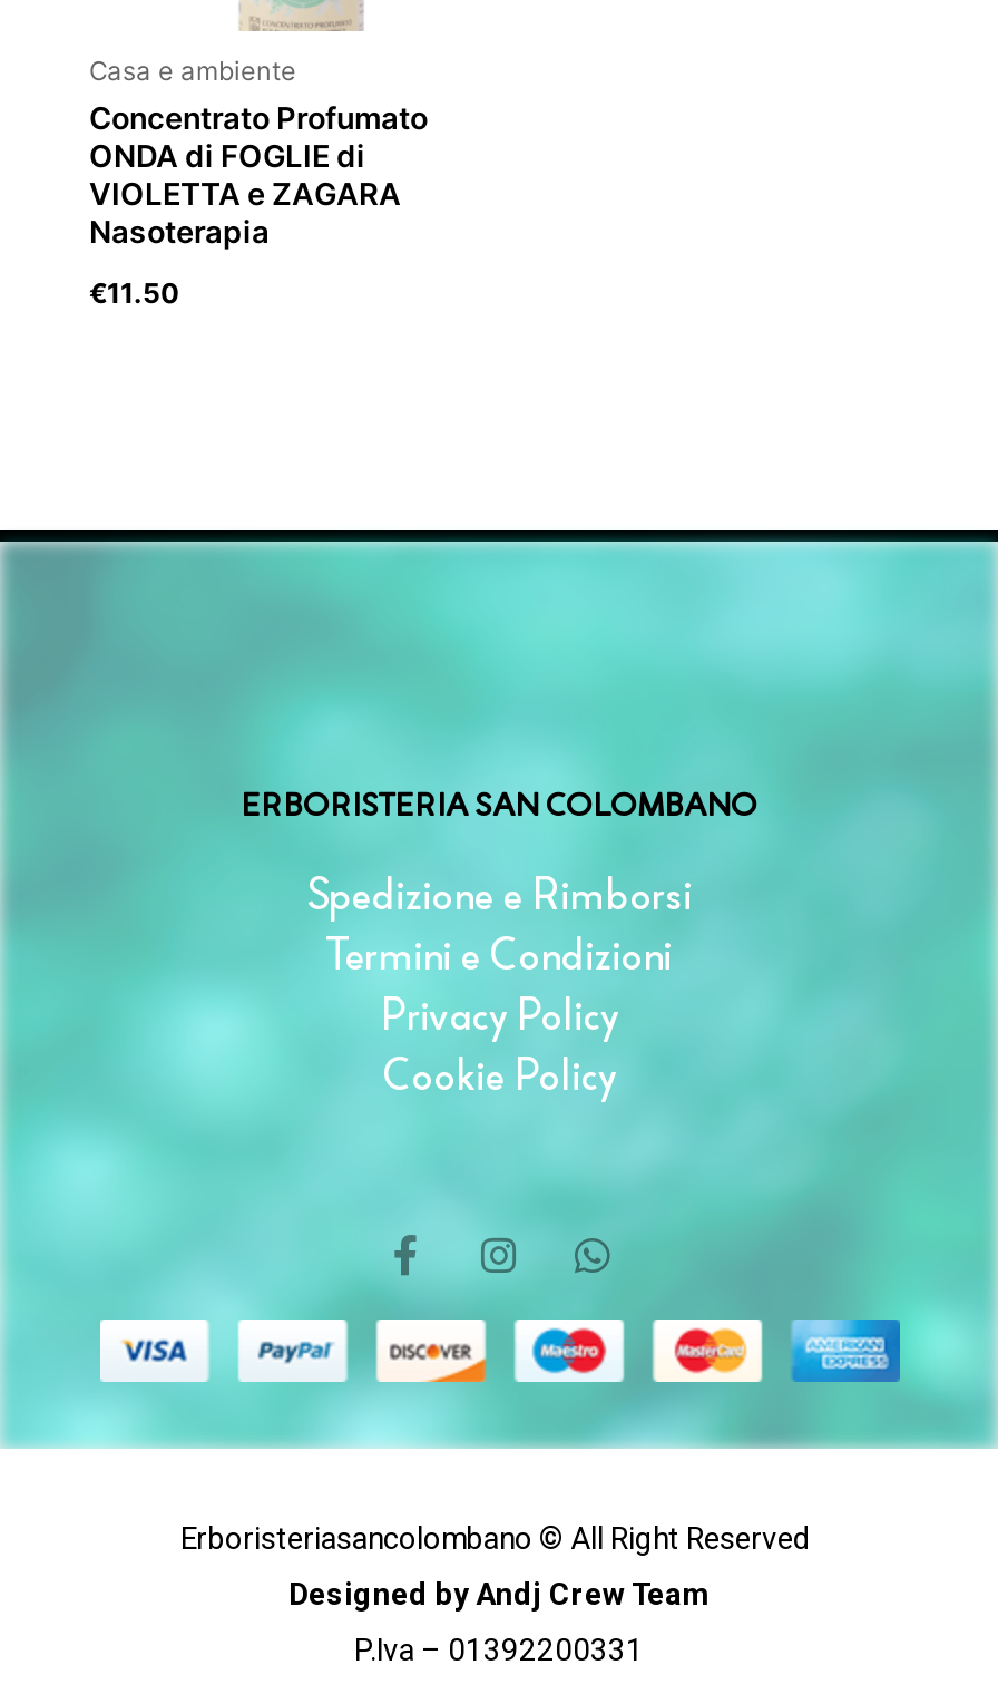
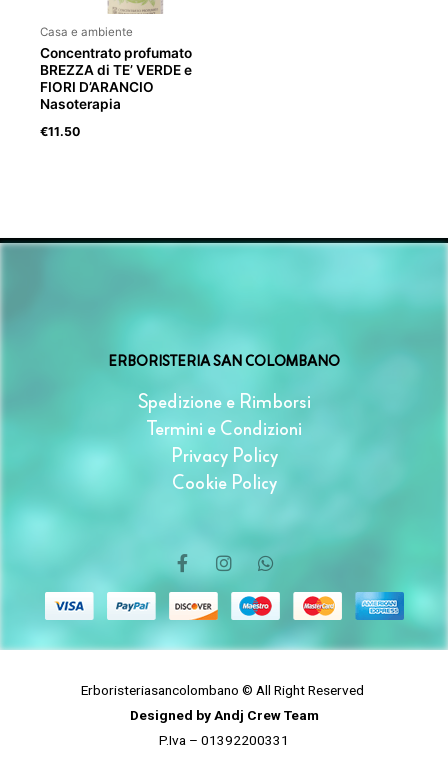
[89,101,428,213] Concentrato Profumato | ONDA di FOGLIE di | VIOLETTA e ZAGARA -> [40,45,192,95] Concentrato profumato | BREZZA di TE’ VERDE e | FIORI D’ARANCIO

